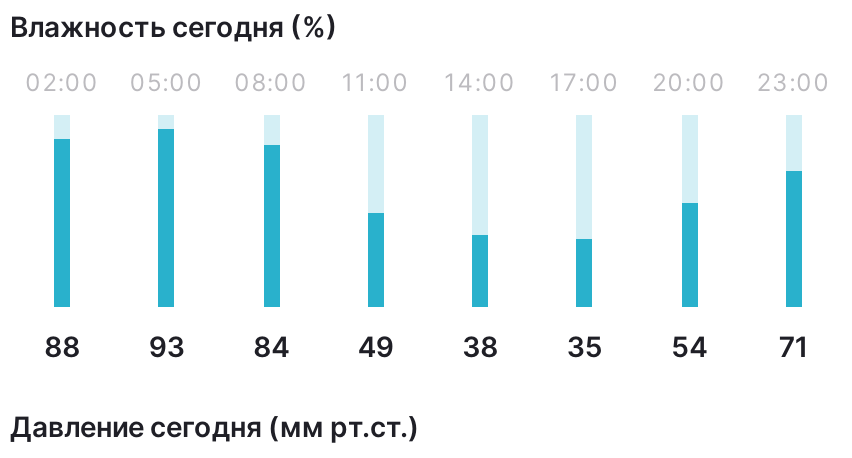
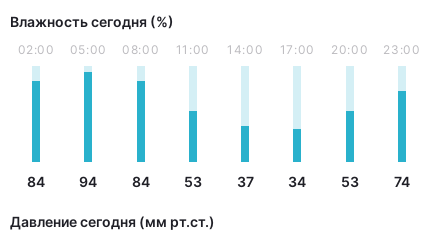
[44,329,80,363] 88 -> [27,173,45,190] 84
[149,329,185,363] 93 -> [79,173,97,190] 94
[358,329,394,363] 49 -> [184,173,202,190] 53
[462,329,498,363] 38 -> [237,173,254,190] 37
[567,329,603,363] 35 -> [288,173,306,190] 34
[671,329,707,363] 54 -> [341,173,359,190] 53
[779,329,809,363] 71 -> [394,173,410,190] 74

